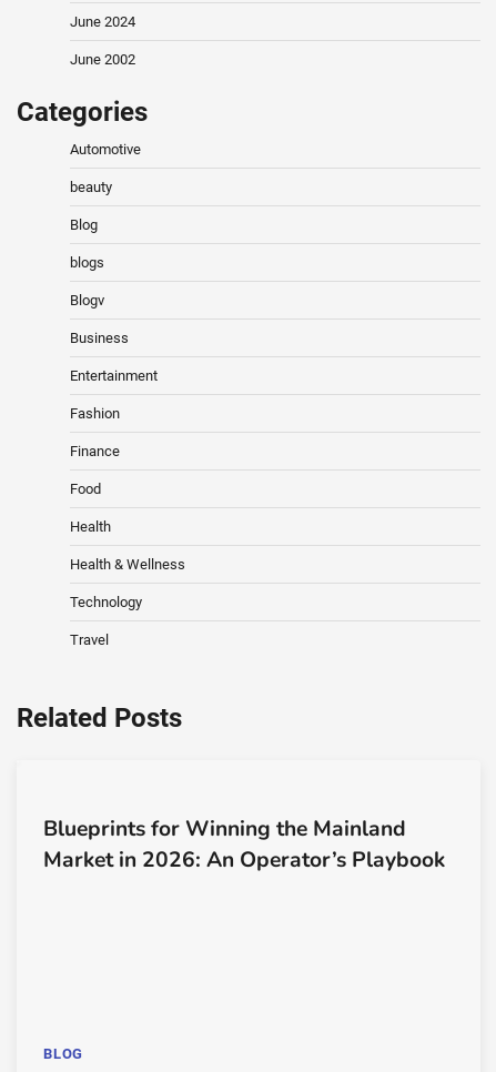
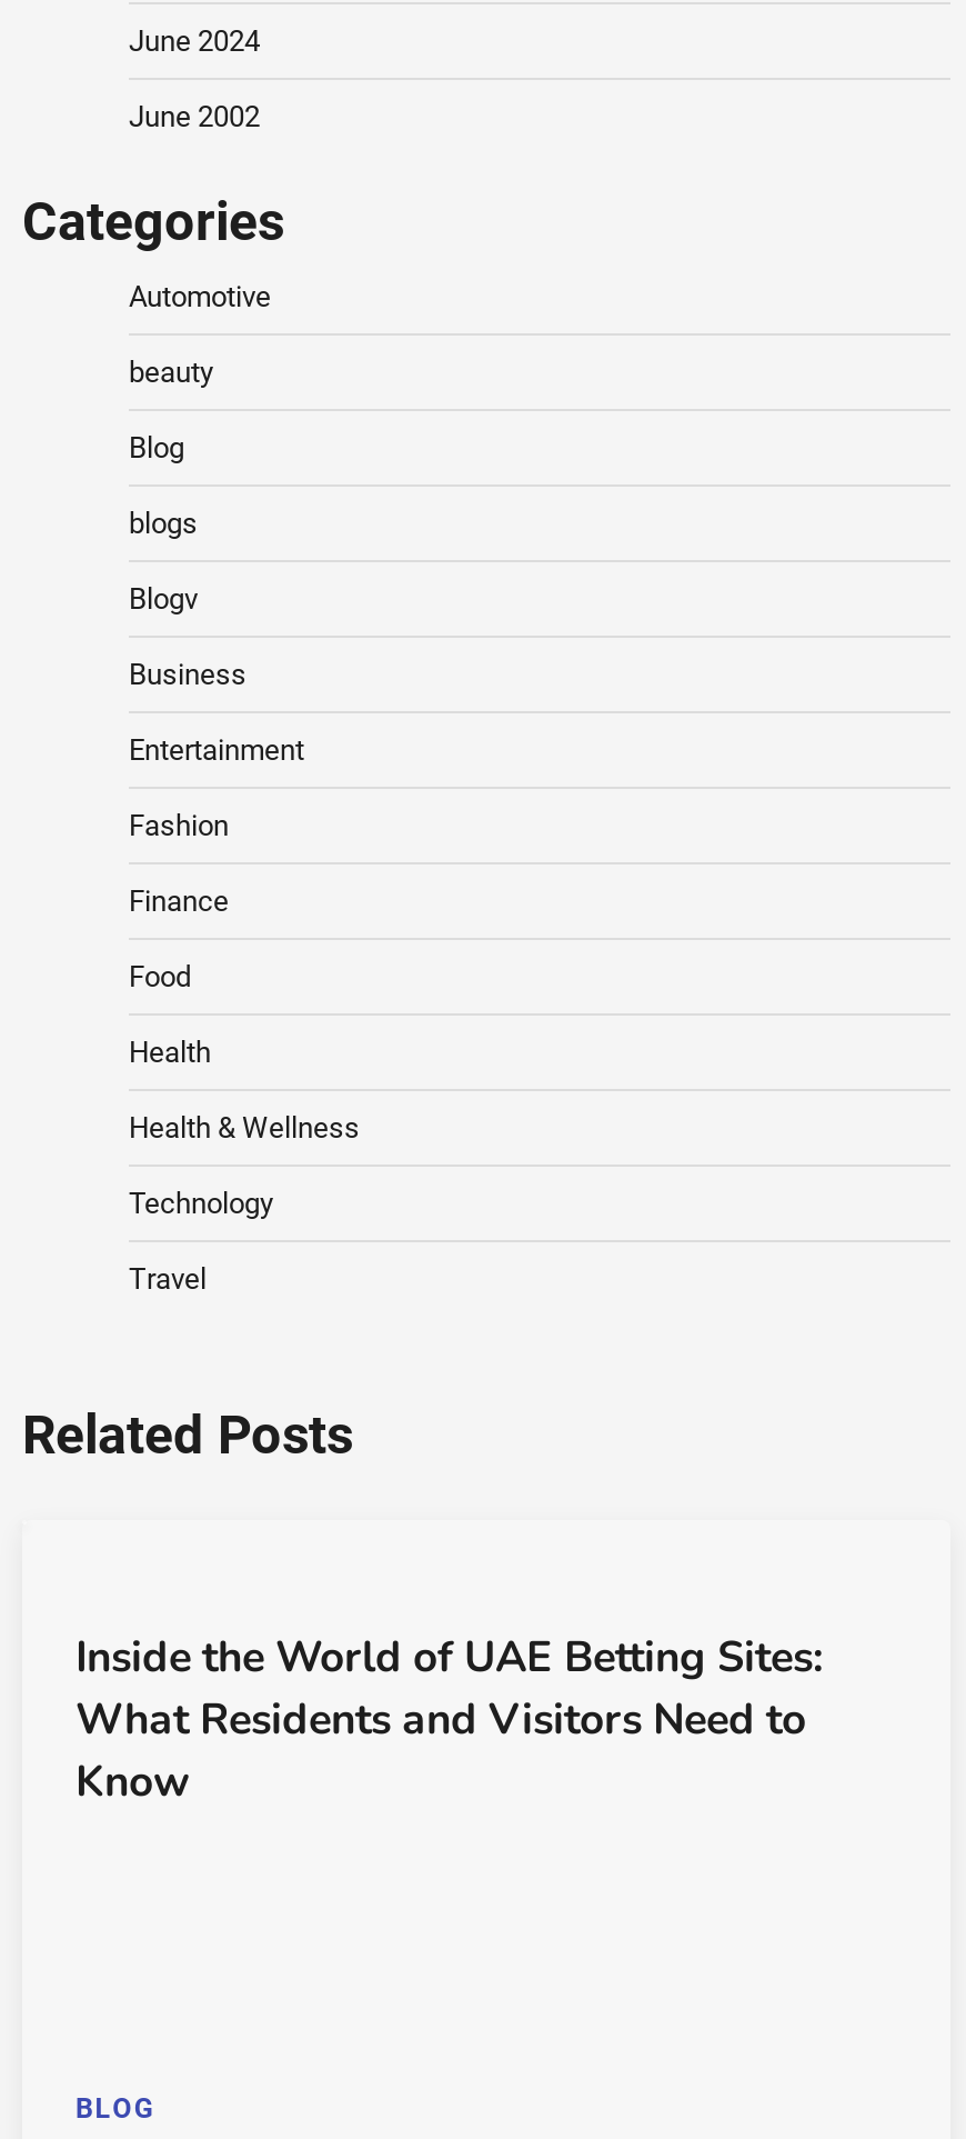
[43,815,445,875] Blueprints for Winning the Mainland | Market in 2026: An Operator’s Playbook -> [76,1630,824,1812] Inside the World of UAE Betting Sites: | What Residents and Visitors Need to | Know

